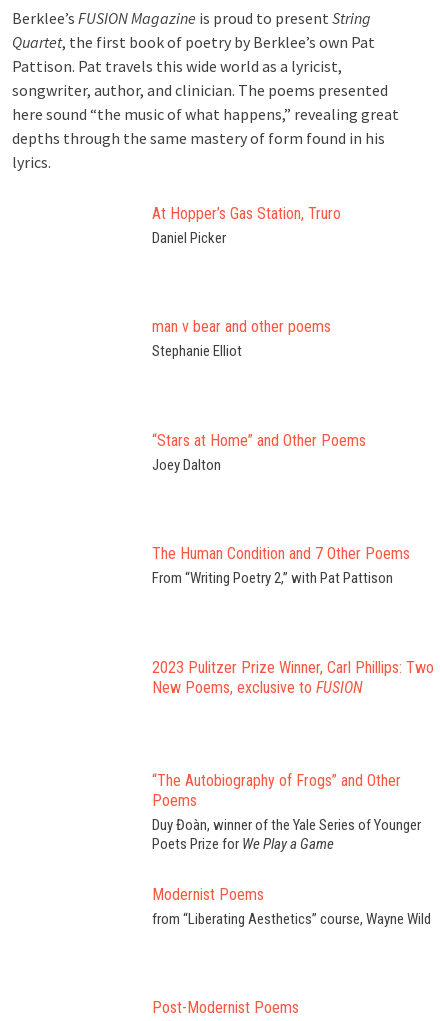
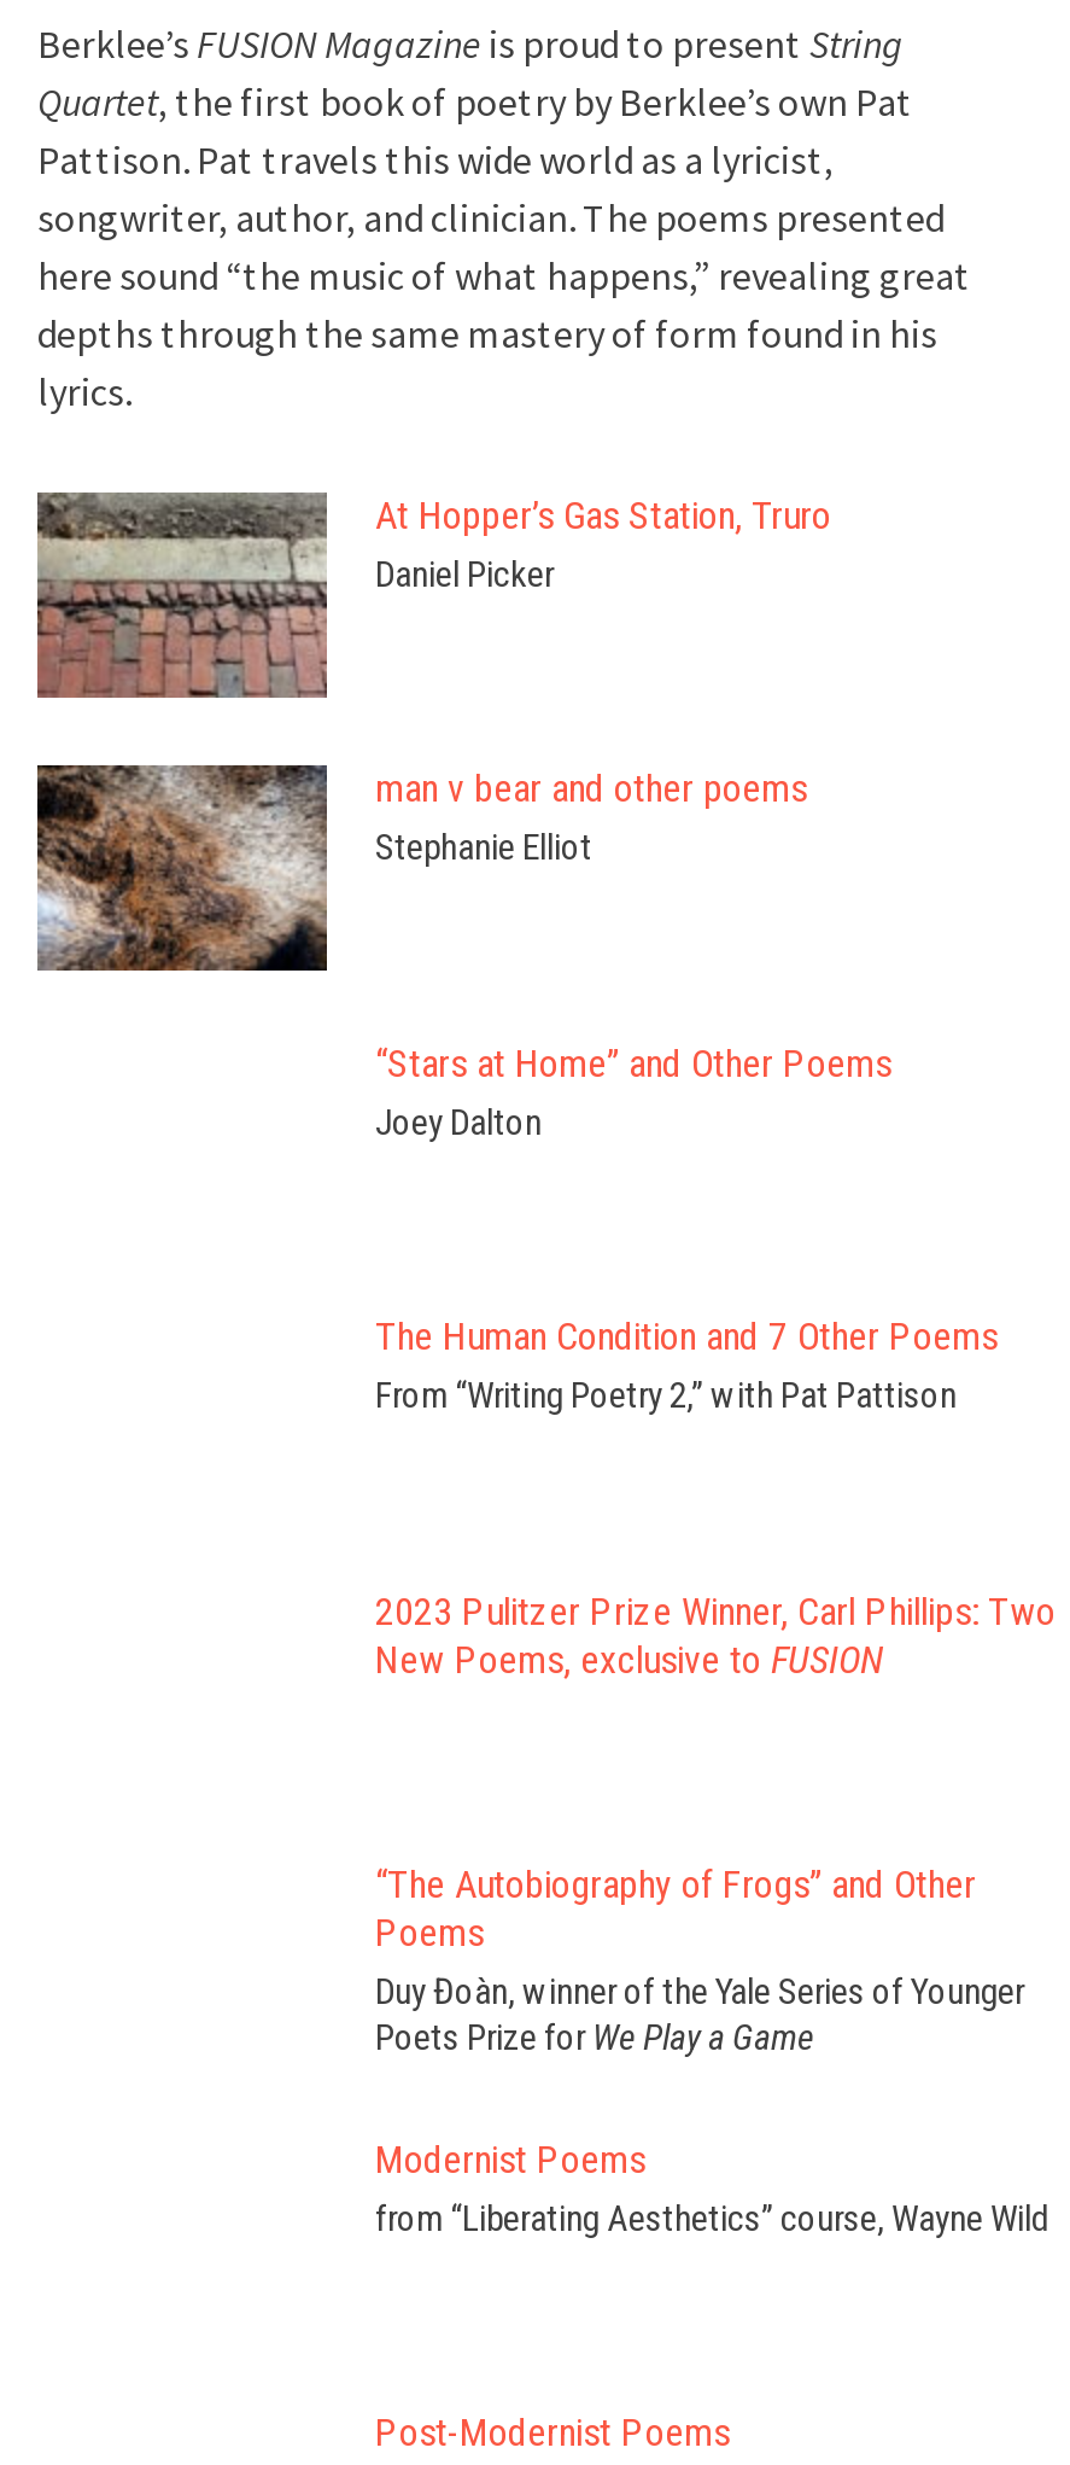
none -> [35,490,329,700] [image]
none -> [35,763,329,973] [image]

